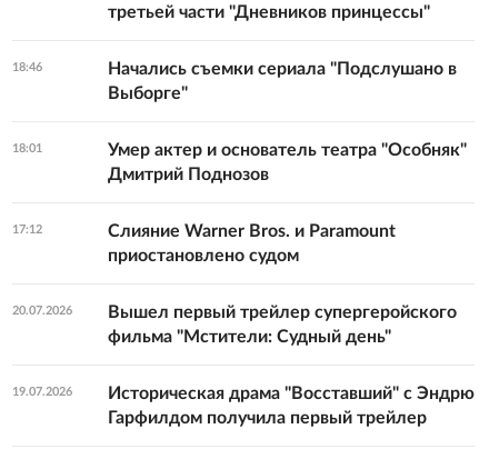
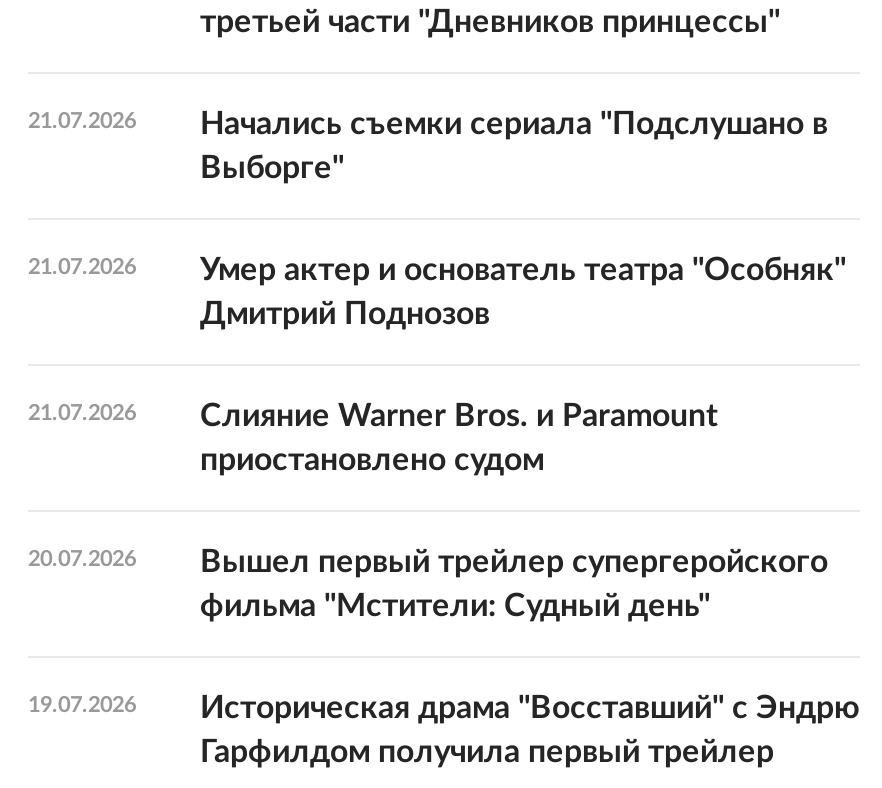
[12,61,42,74] 18:46 -> [28,111,136,133] 21.07.2026
[12,143,42,155] 18:01 -> [28,257,136,279] 21.07.2026
[12,224,42,236] 17:12 -> [28,403,136,425] 21.07.2026

